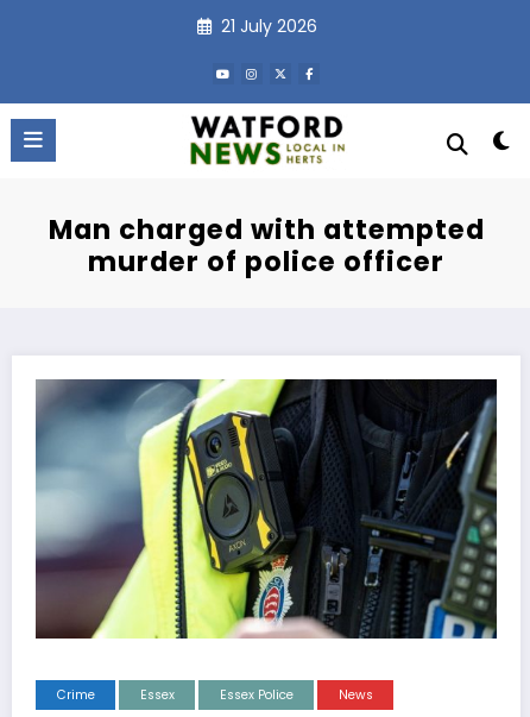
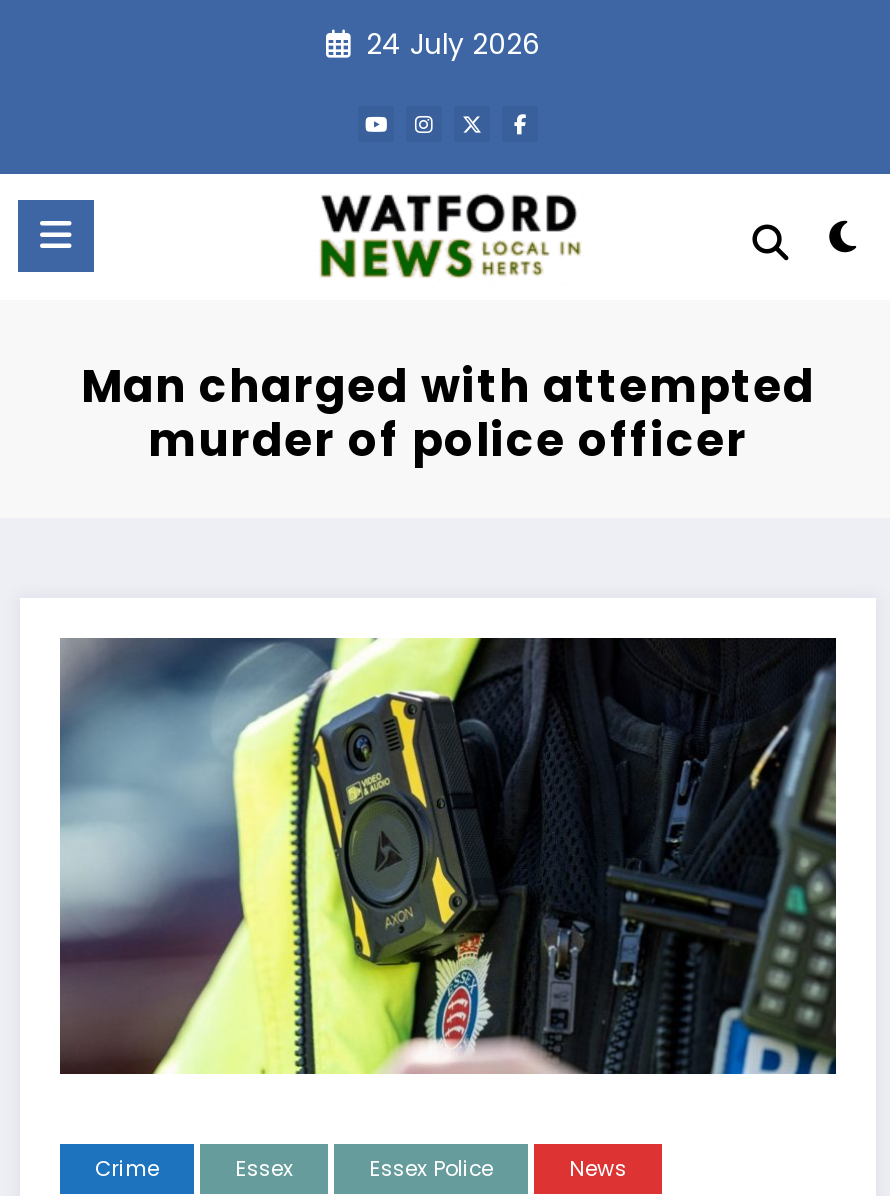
[221,14,317,38] 21 July 2026 -> [366,24,540,64] 24 July 2026

